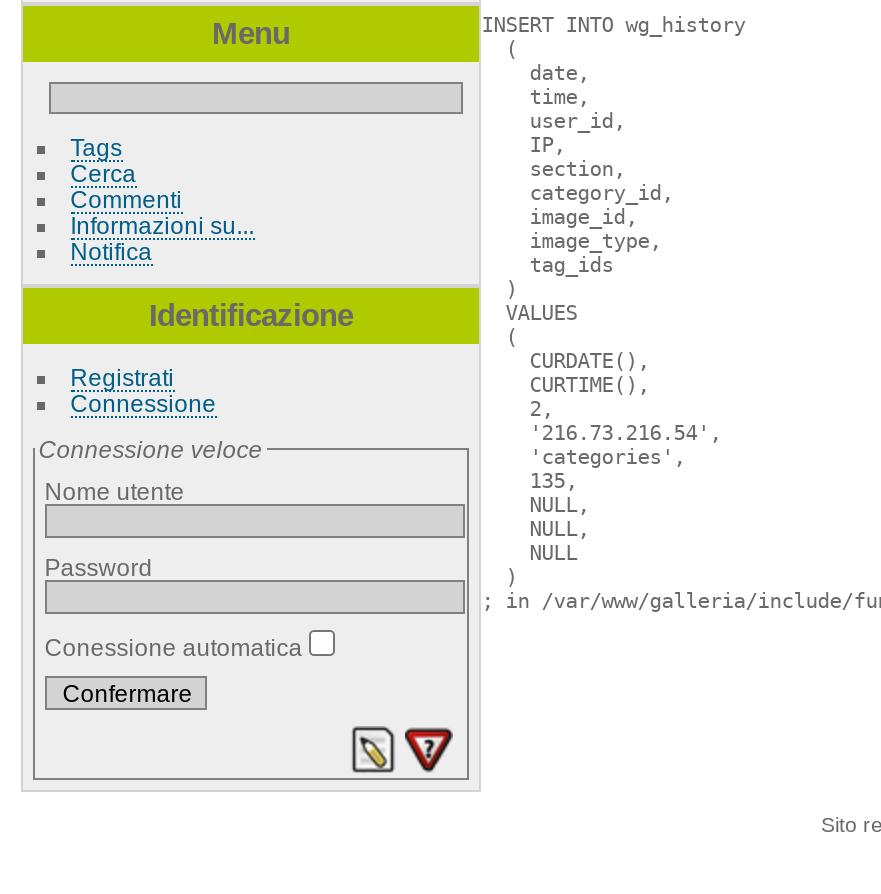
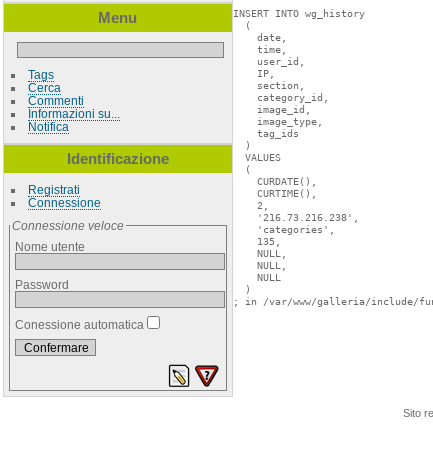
[481,420,721,444] '216.73.216.54', -> [233,211,359,223] '216.73.216.238',

